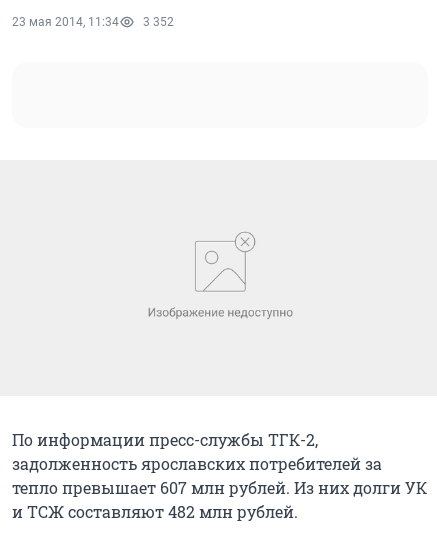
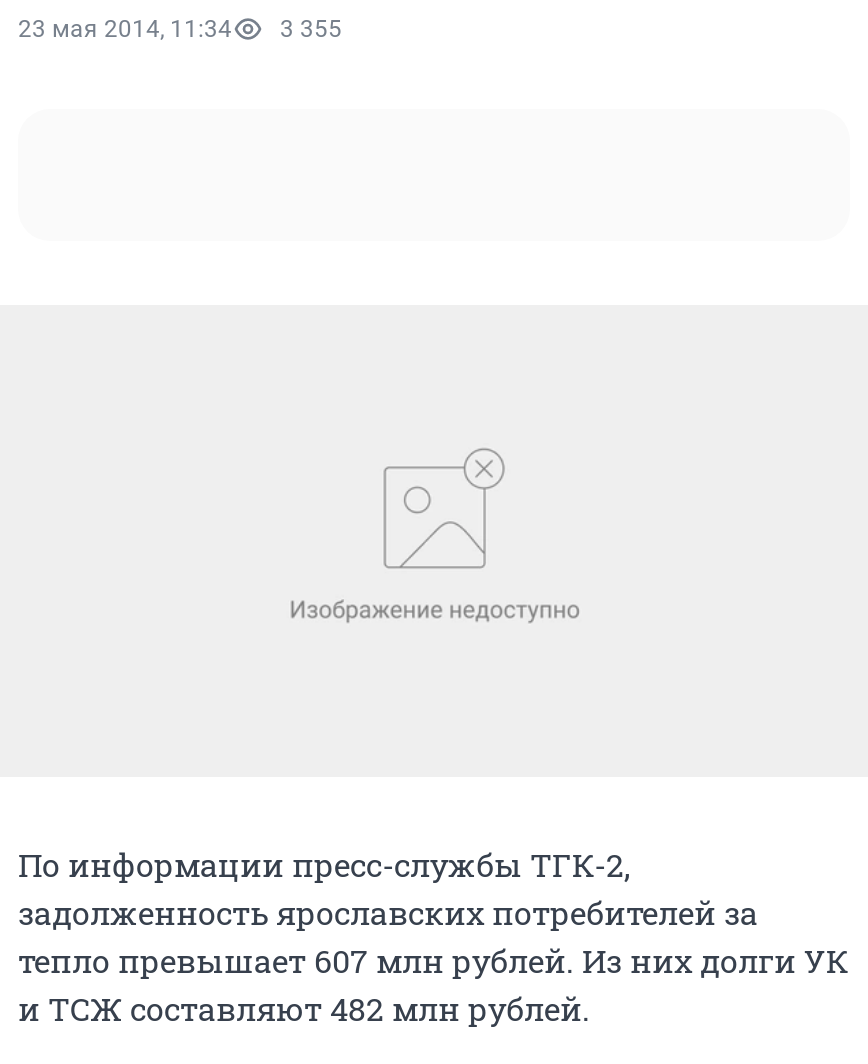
[12,15,174,29] 23 мая 2014, 11:34 3 352 -> [18,15,342,43] 23 мая 2014, 11:34 3 355

